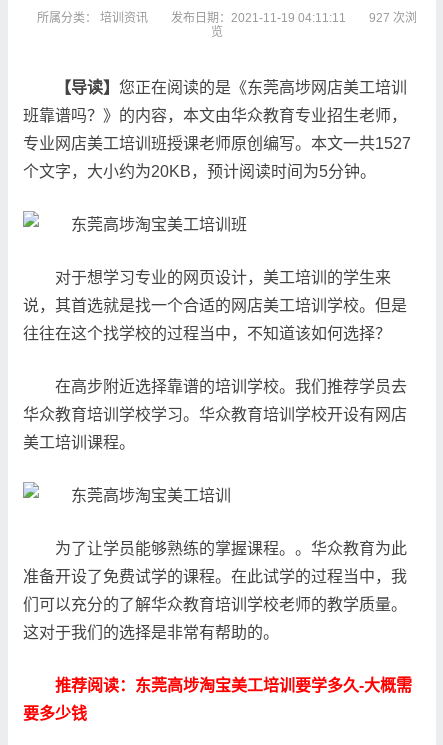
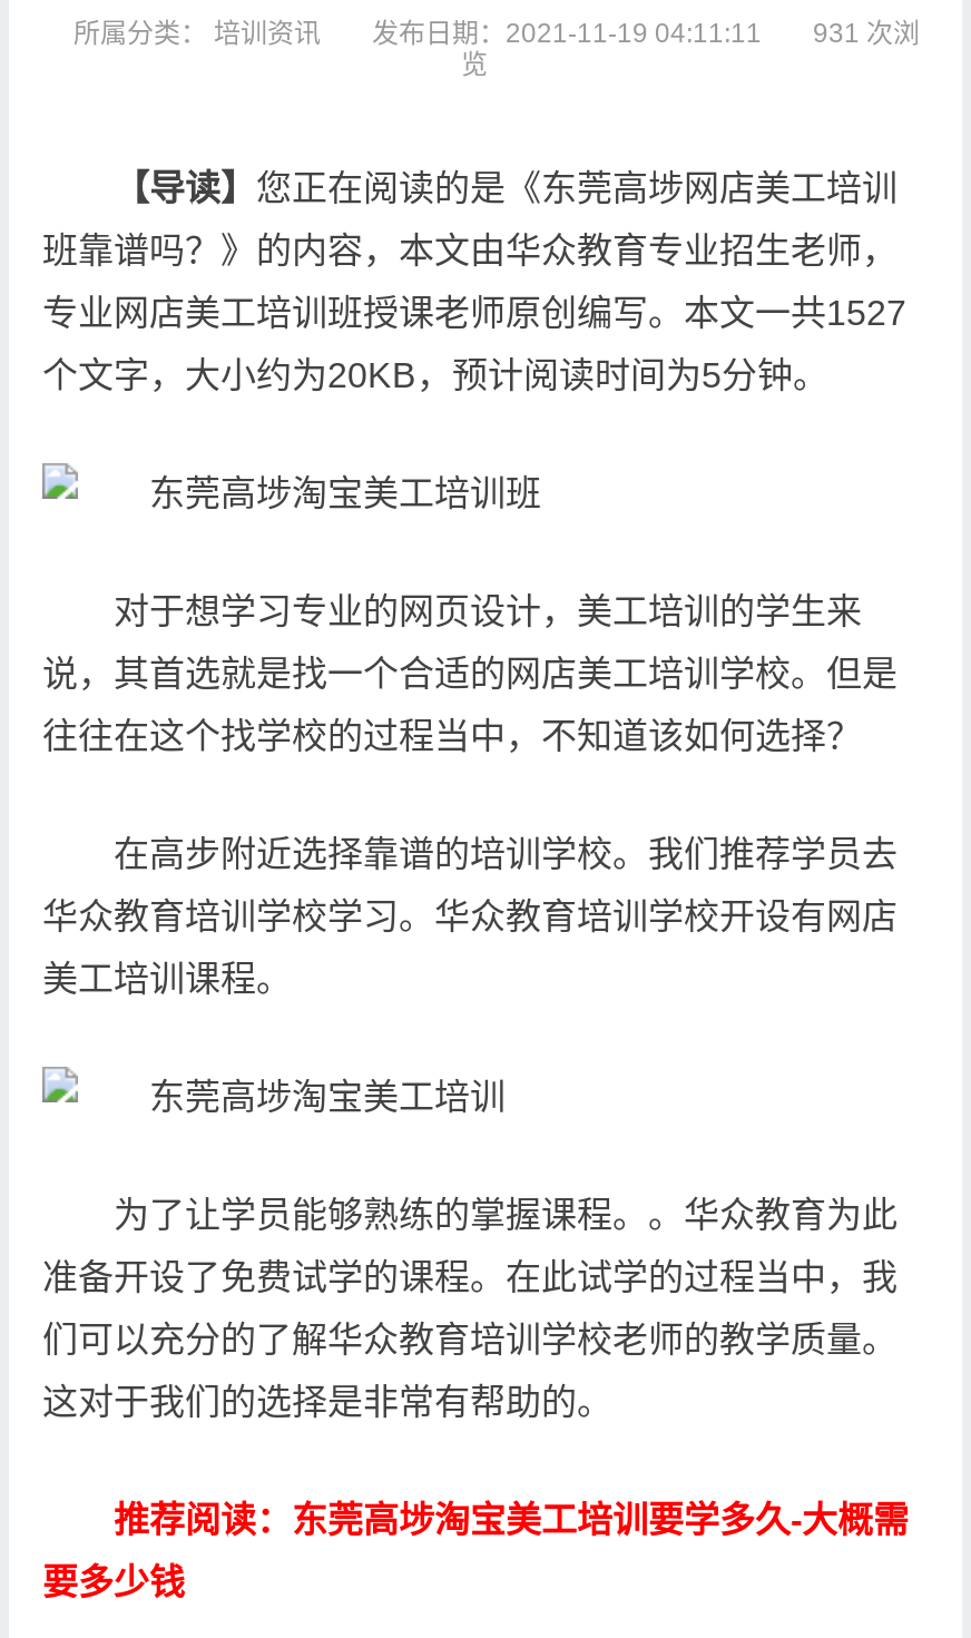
[37,11,417,25] 所属分类： 培训资讯 发布日期：2021-11-19 04:11:11 927 次浏 -> [73,18,920,49] 所属分类： 培训资讯 发布日期：2021-11-19 04:11:11 931 次浏

